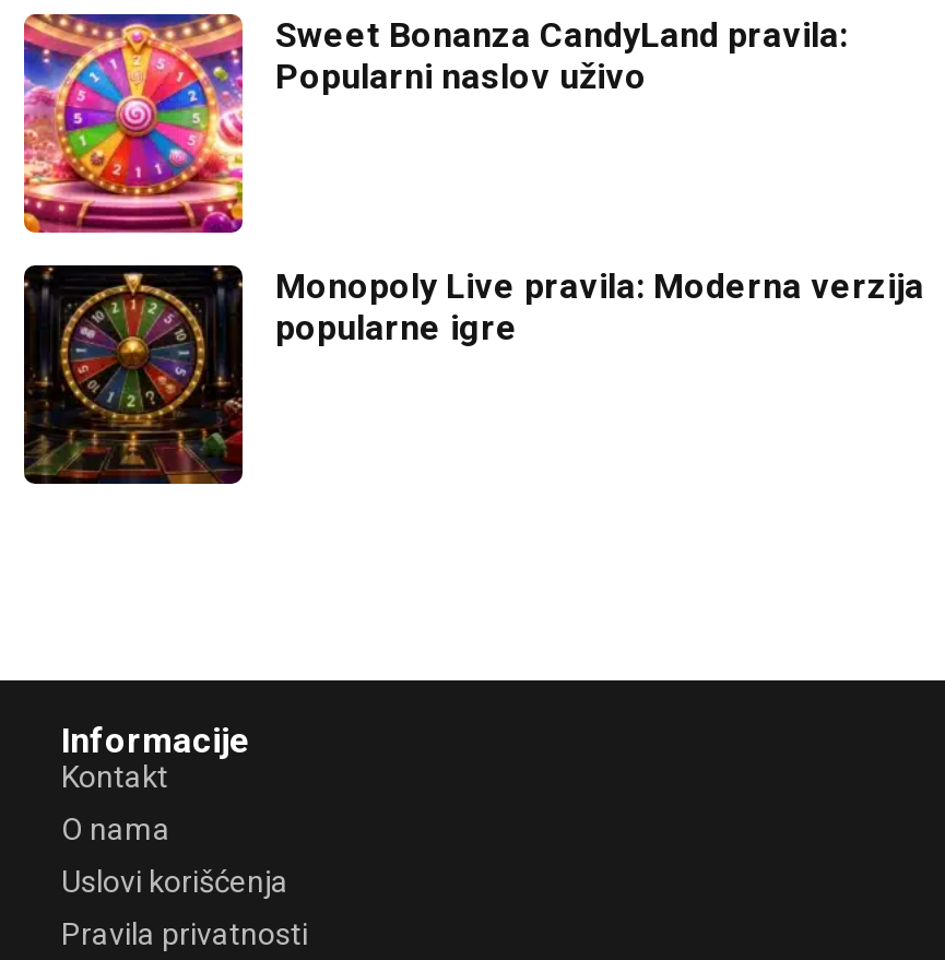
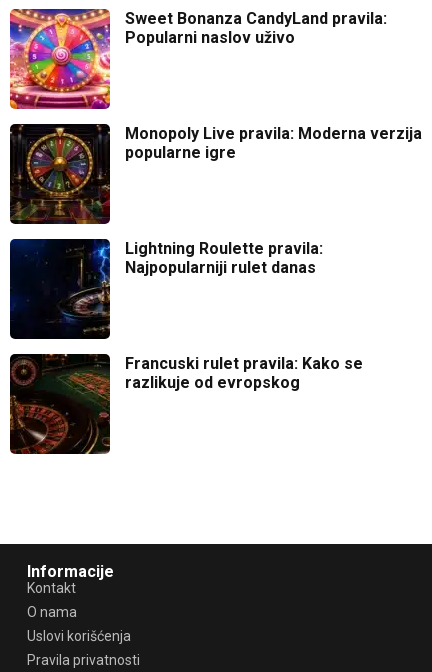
none -> [9,238,323,340] [image] | Lightning Roulette pravila: | Najpopularniji rulet danas
none -> [9,353,363,455] [image] | Francuski rulet pravila: Kako se | razlikuje od evropskog

